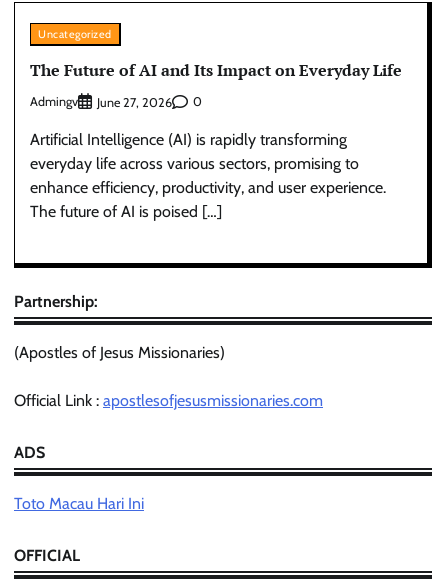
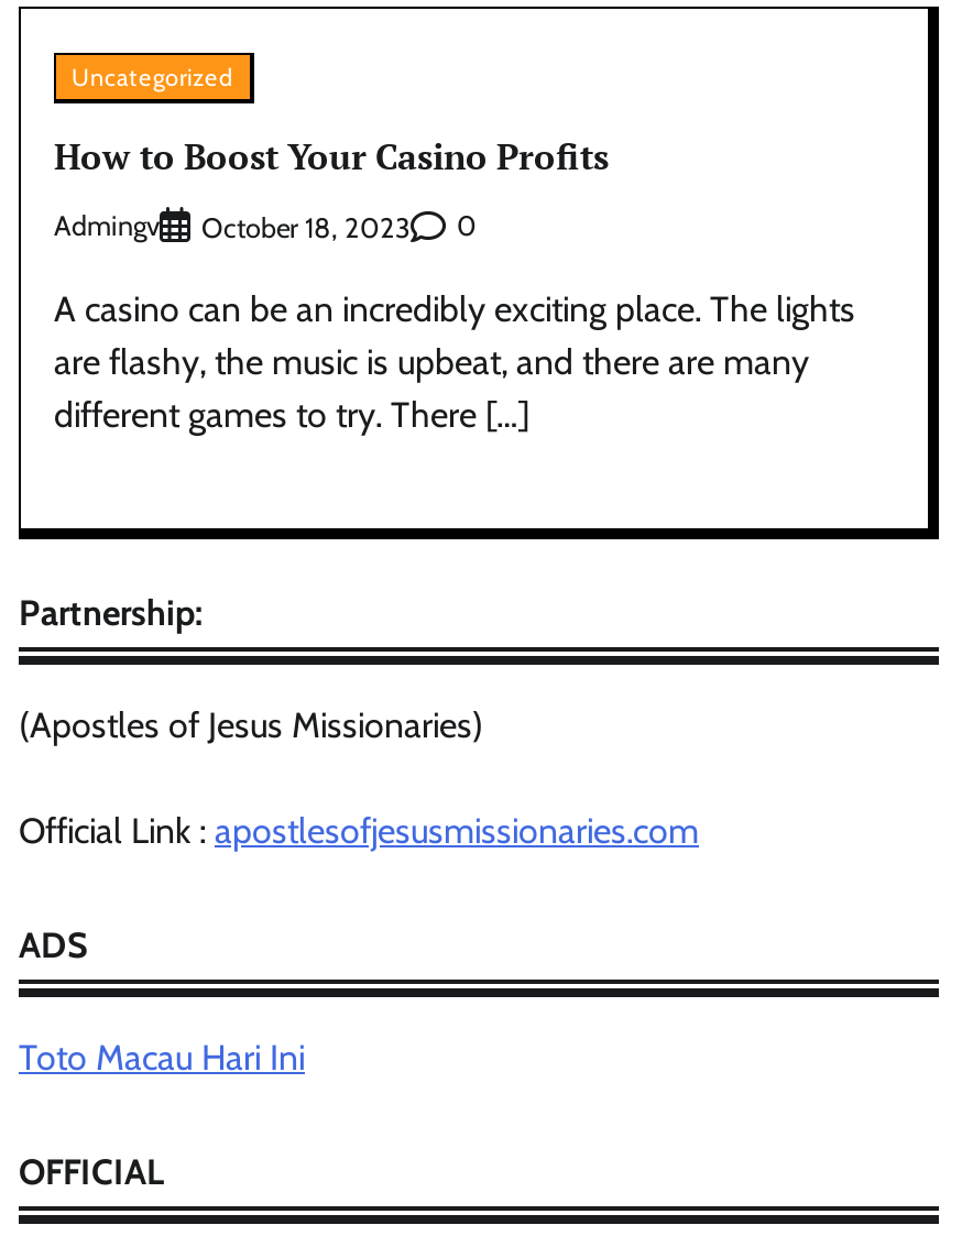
[30,58,402,80] The Future of AI and Its Impact on Everyday Life -> [54,131,609,179] How to Boost Your Casino Profits
[97,95,172,110] June 27, 2026 -> [201,211,411,244] October 18, 2023
[30,130,386,221] Artificial Intelligence (AI) is rapidly transforming | everyday life across various sectors, promising to | enhance efficiency, productivity, and user experience. | The future of AI is poised […] -> [54,288,855,436] A casino can be an incredibly exciting place. The lights | are flashy, the music is upbeat, and there are many | different games to try. There […]

